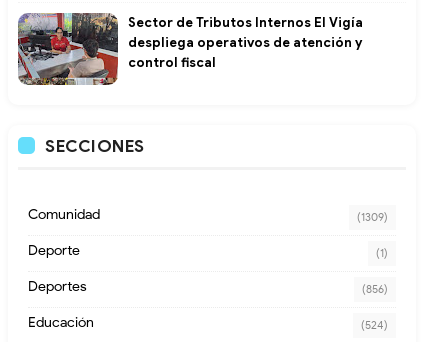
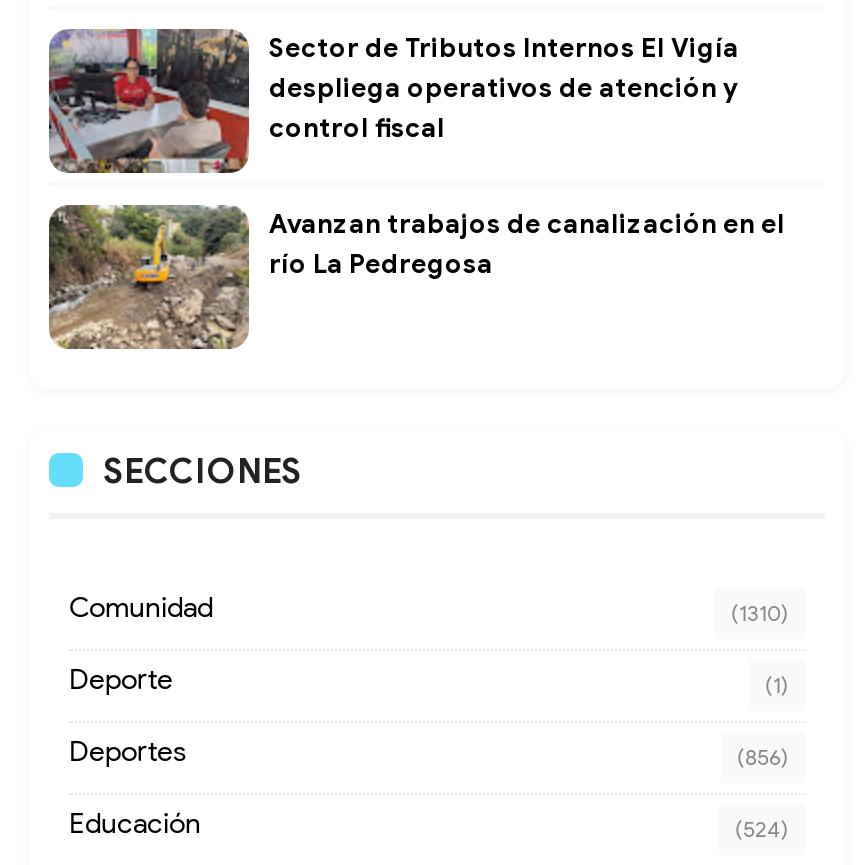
none -> [49,203,785,351] [image] | Avanzan trabajos de canalización en el | río La Pedregosa
[357,210,388,224] (1309) -> [731,599,789,627] (1310)

